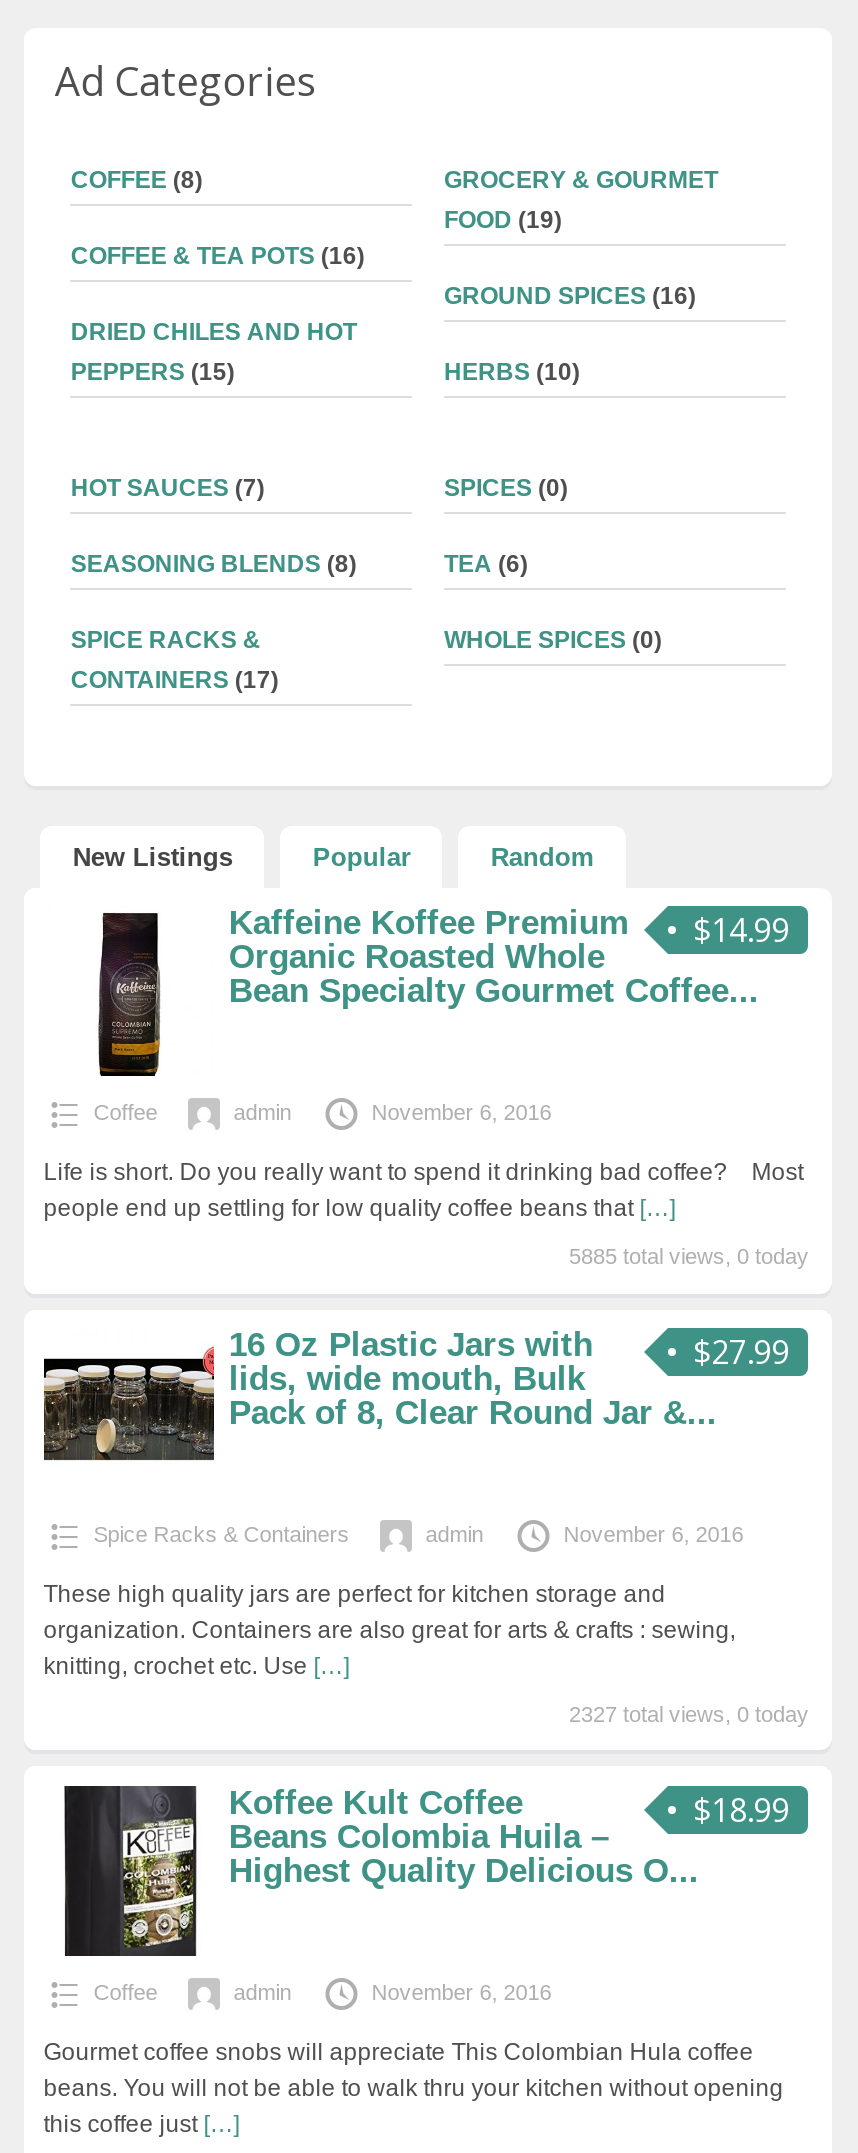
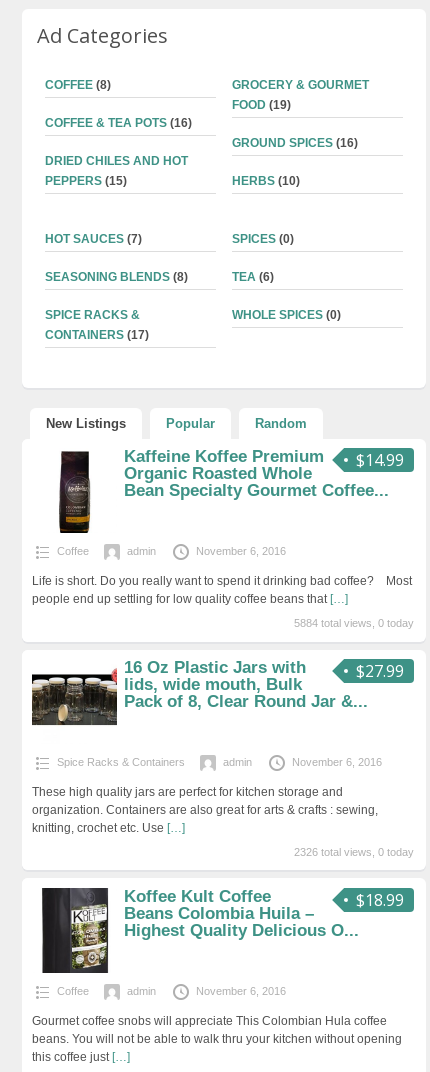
[569,1245,809,1269] 5885 total views, 0 today -> [294,617,414,629] 5884 total views, 0 today
[569,1702,809,1726] 2327 total views, 0 today -> [294,846,414,858] 2326 total views, 0 today

